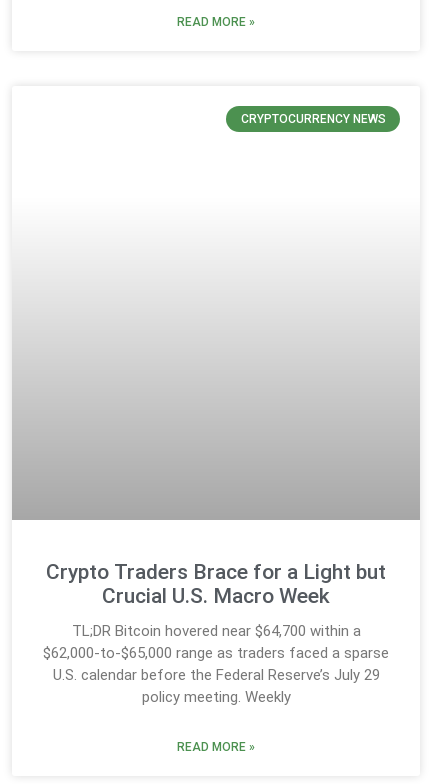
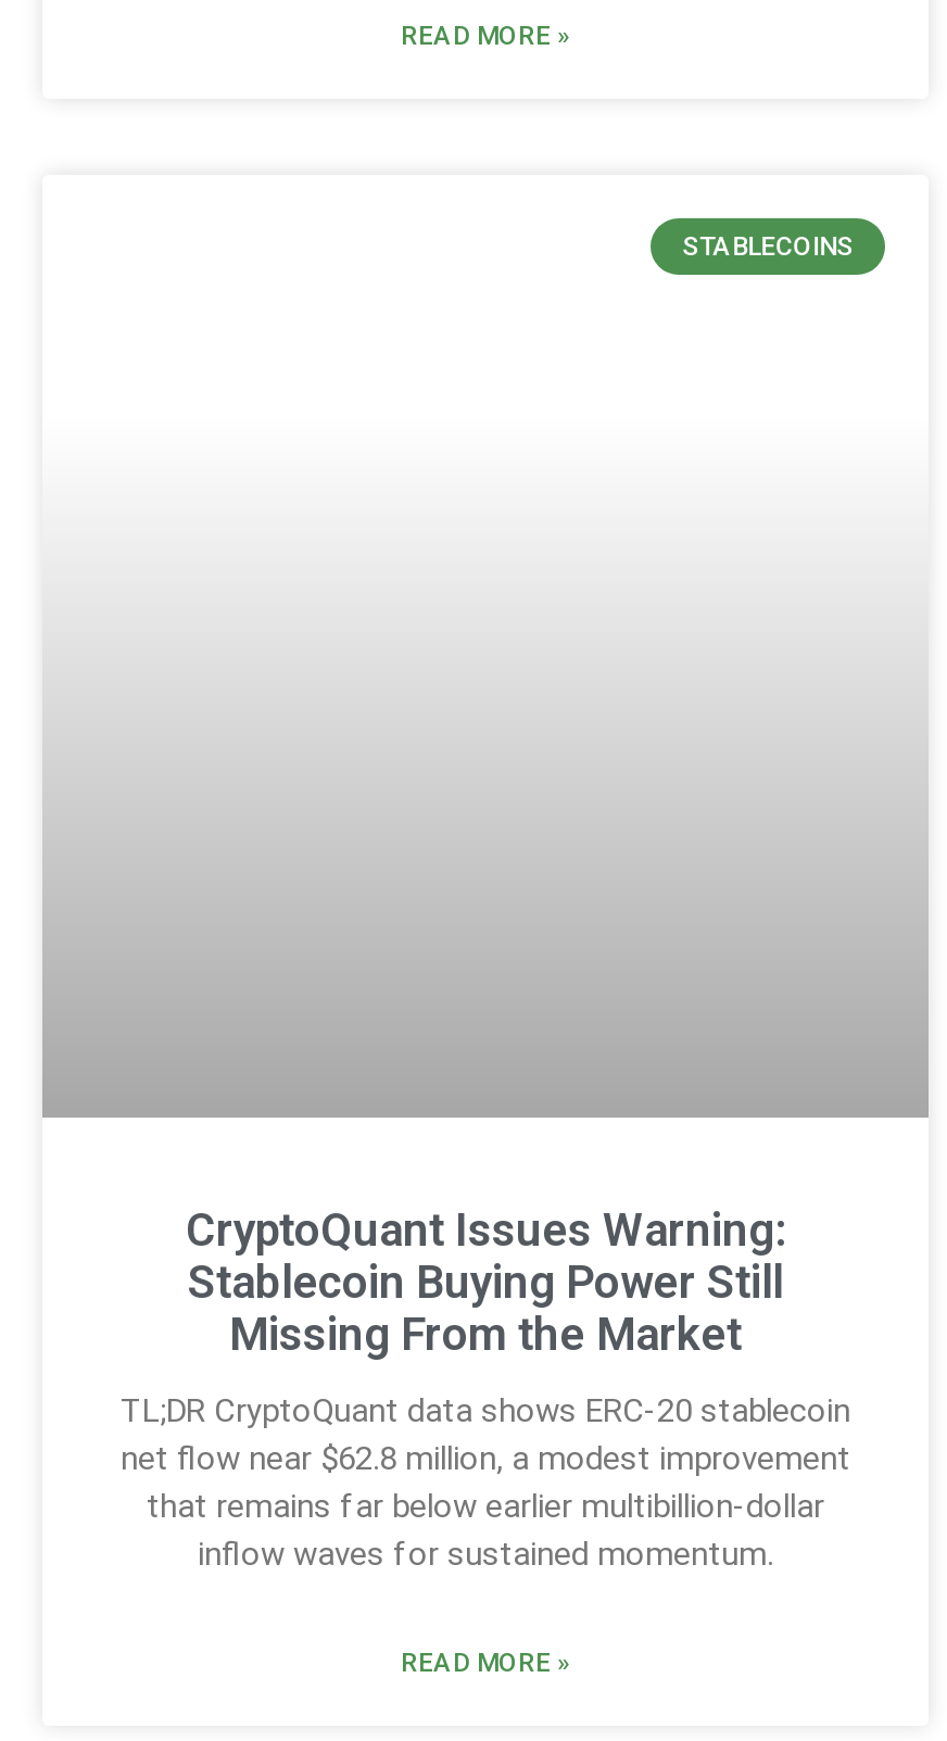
[241,112,386,126] CRYPTOCURRENCY NEWS -> [682,231,854,262] STABLECOINS
[46,560,386,608] Crypto Traders Brace for a Light but | Crucial U.S. Macro Week -> [186,1205,785,1361] CryptoQuant Issues Warning: | Stablecoin Buying Power Still | Missing From the Market
[43,622,389,706] TL;DR Bitcoin hovered near $64,700 within a | $62,000-to-$65,000 range as traders faced a sparse | U.S. calendar before the Federal Reserve’s July 29 | policy meeting. Weekly -> [121,1391,850,1574] TL;DR CryptoQuant data shows ERC-20 stablecoin | net flow near $62.8 million, a modest improvement | that remains far below earlier multibillion-dollar | inflow waves for sustained momentum.

